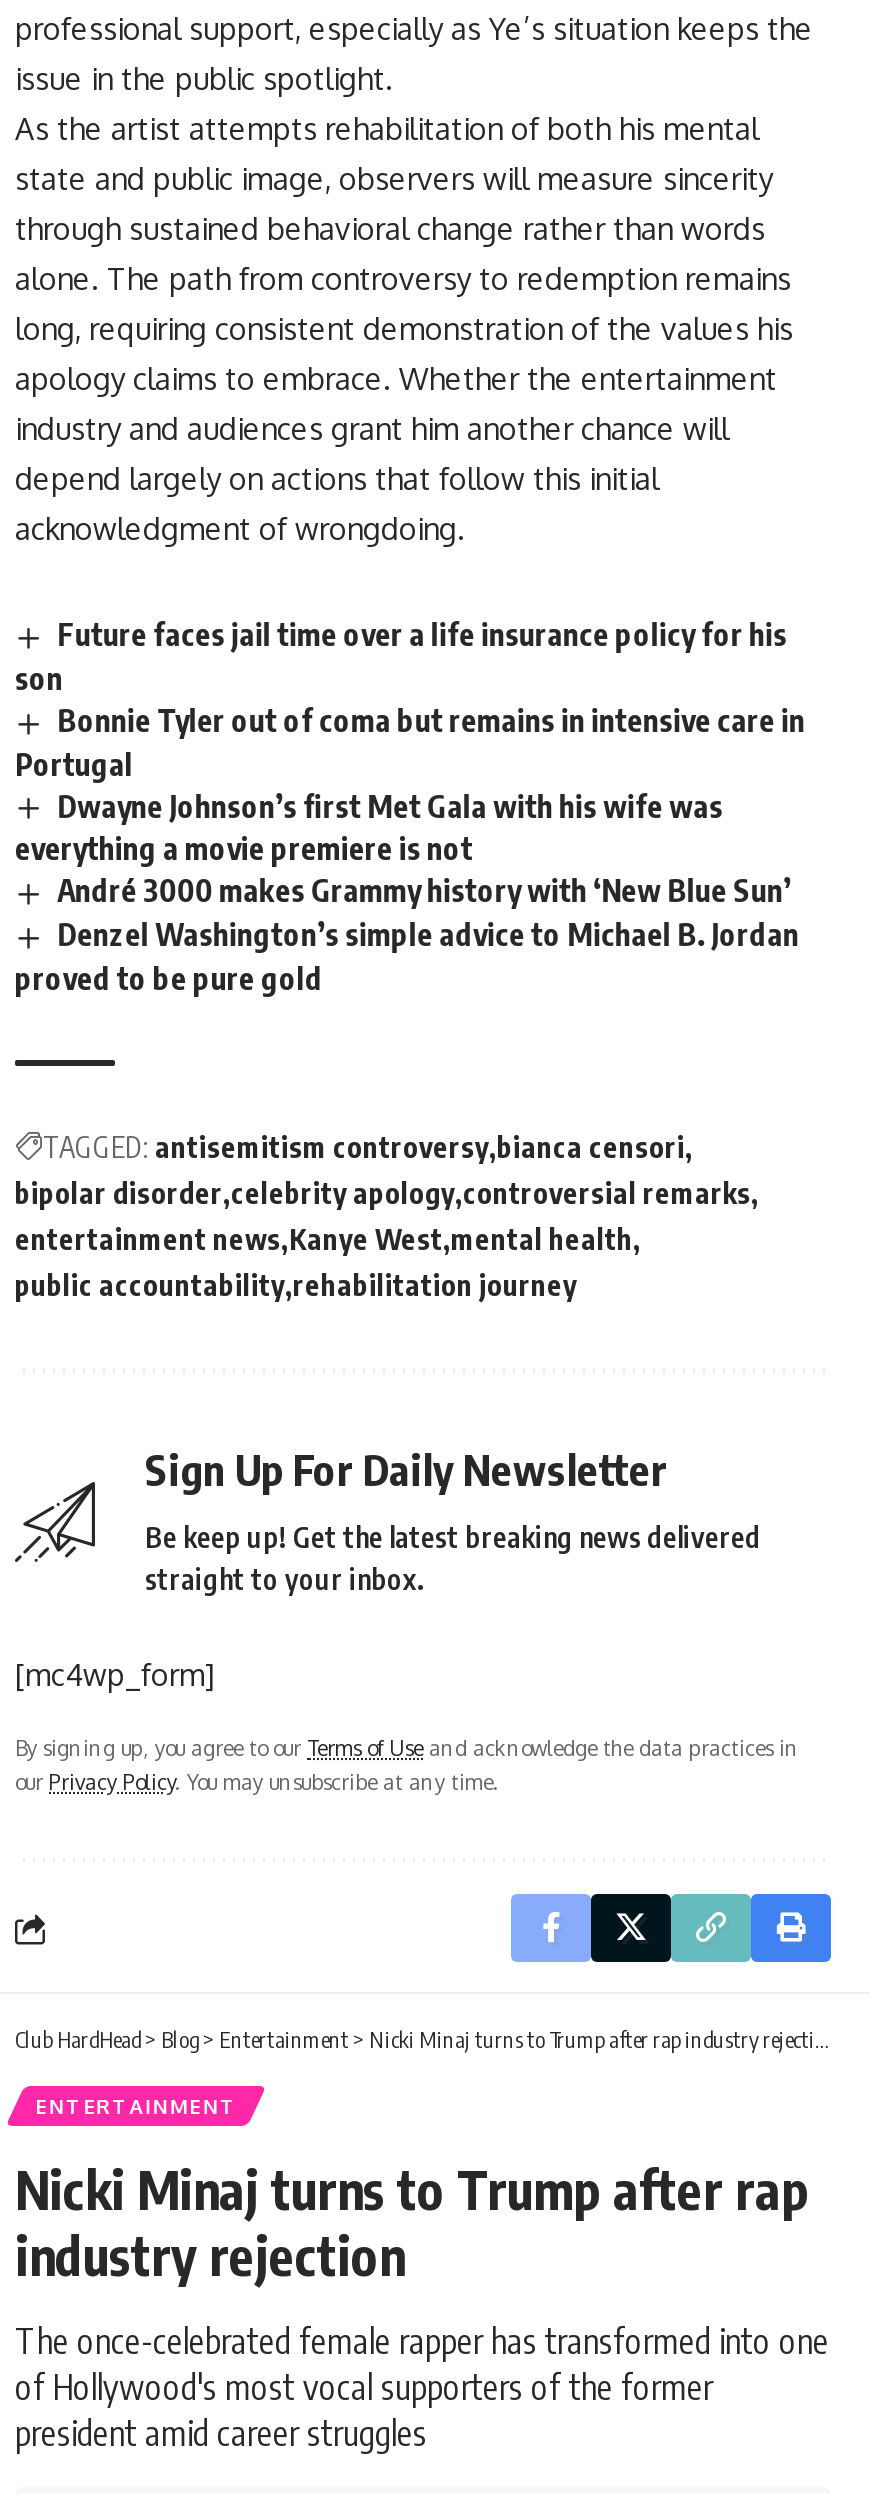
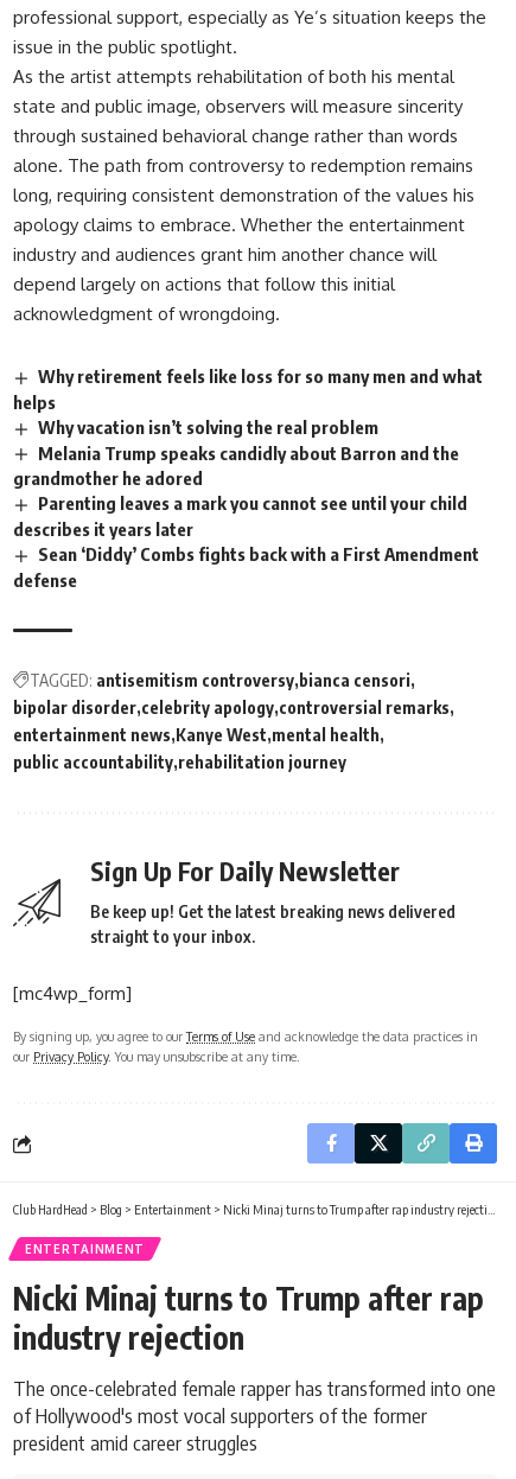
[15,616,805,997] Future faces jail time over a life insurance policy for his | son | Bonnie Tyler out of coma but remains in intensive care in | Portugal | Dwayne Johnson’s first Met Gala with his wife was | everything a movie premiere is not | André 3000 makes Grammy history with ‘New Blue Sun’ | Denzel Washington’s simple advice to Michael B. Jordan | proved to be pure gold -> [13,365,483,591] Why retirement feels like loss for so many men and what | helps | Why vacation isn’t solving the real problem | Melania Trump speaks candidly about Barron and the | grandmother he adored | Parenting leaves a mark you cannot see until your child | describes it years later | Sean ‘Diddy’ Combs fights back with a First Amendment | defense

